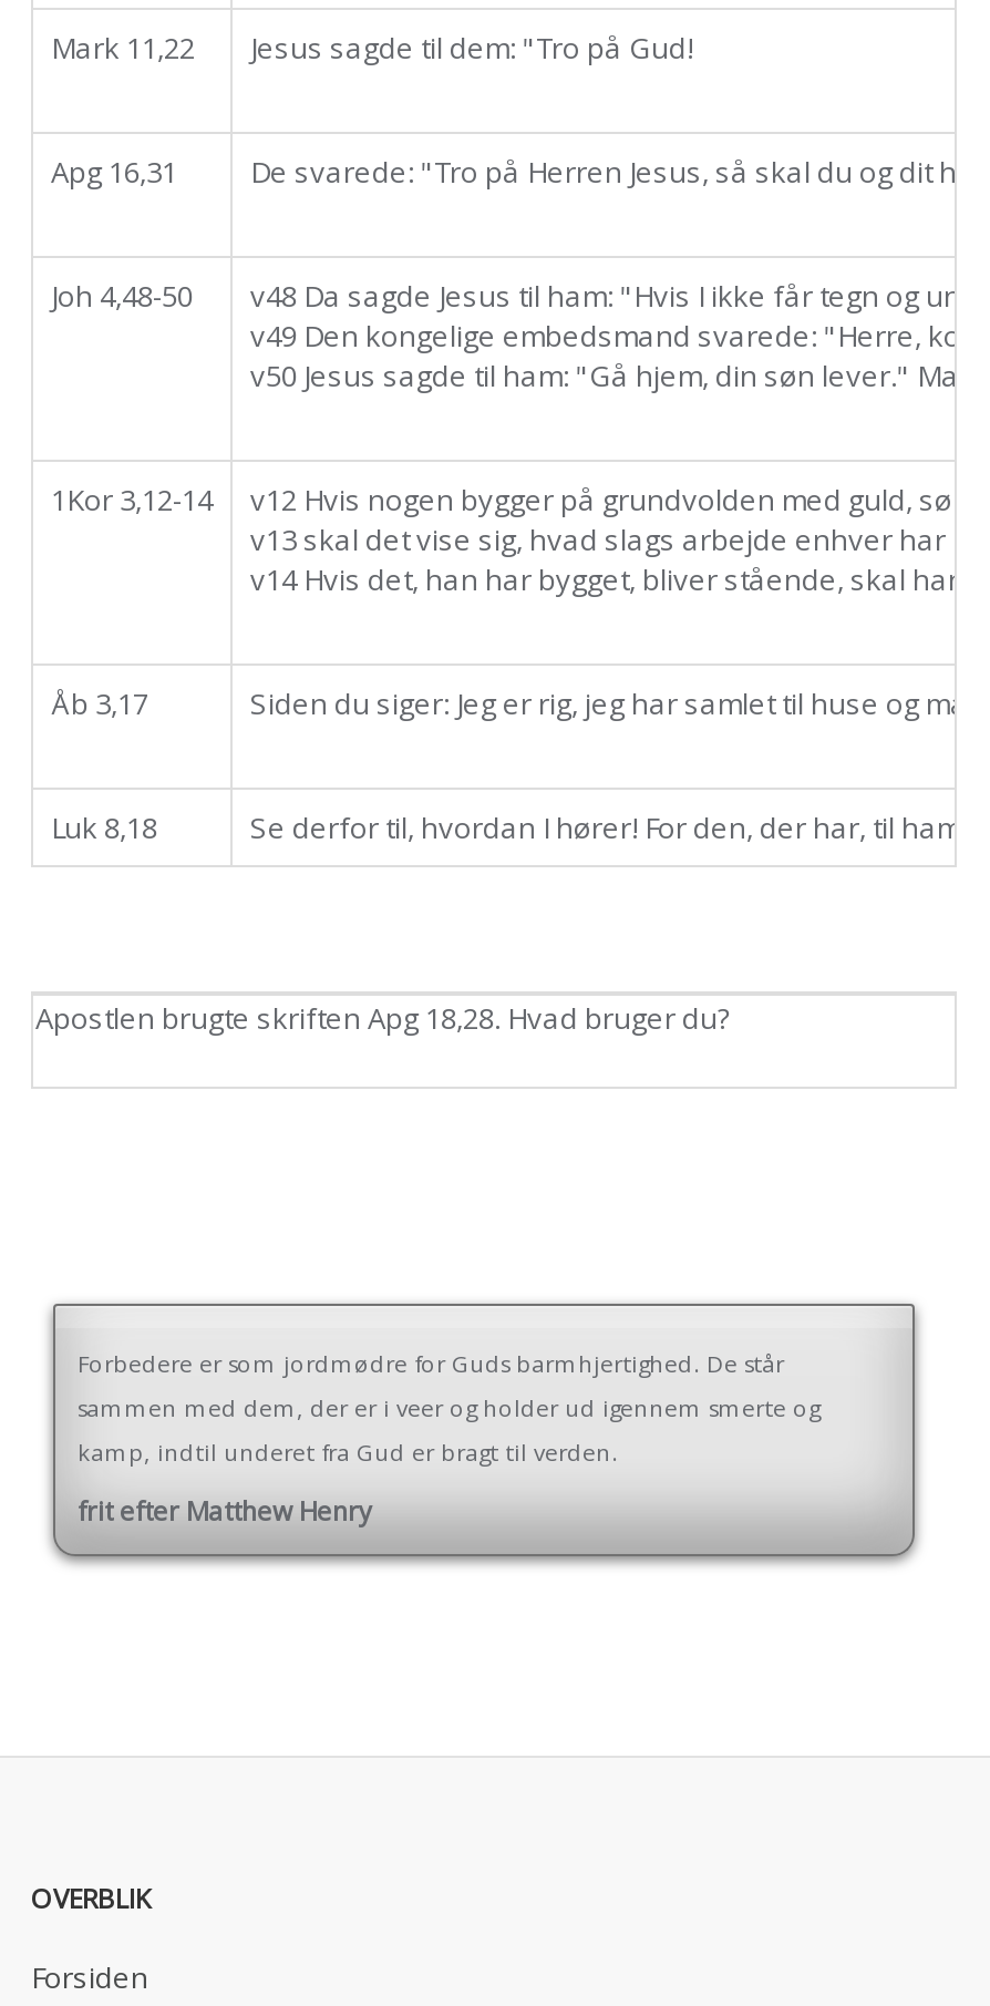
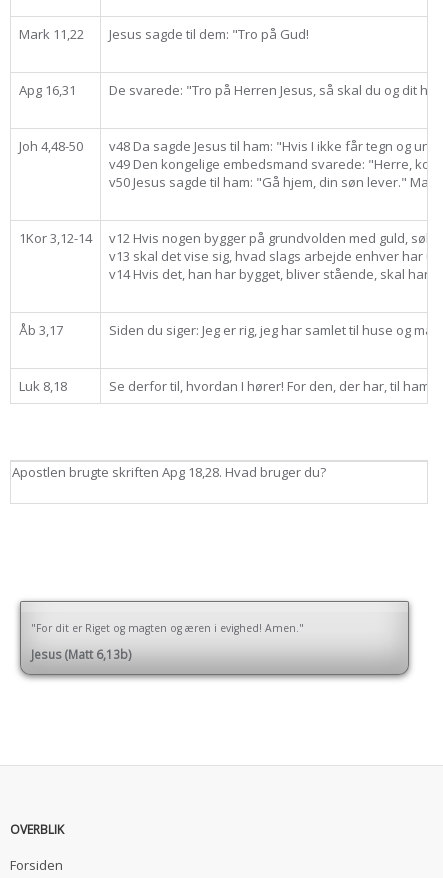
[78,1348,819,1468] Forbedere er som jordmødre for Guds barmhjertighed. De står | sammen med dem, der er i veer og holder ud igennem smerte og | kamp, indtil underet fra Gud er bragt til verden. -> [31,621,304,635] "For dit er Riget og magten og æren i evighed! Amen."
[78,1492,372,1527] frit efter Matthew Henry -> [31,646,132,662] Jesus (Matt 6,13b)

